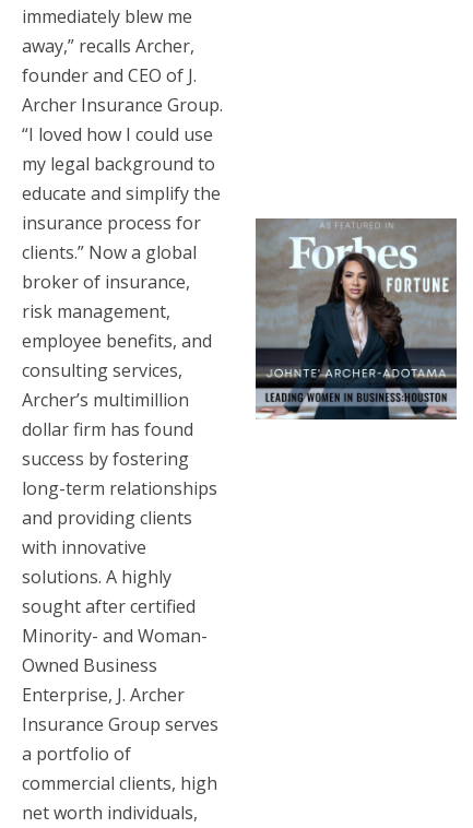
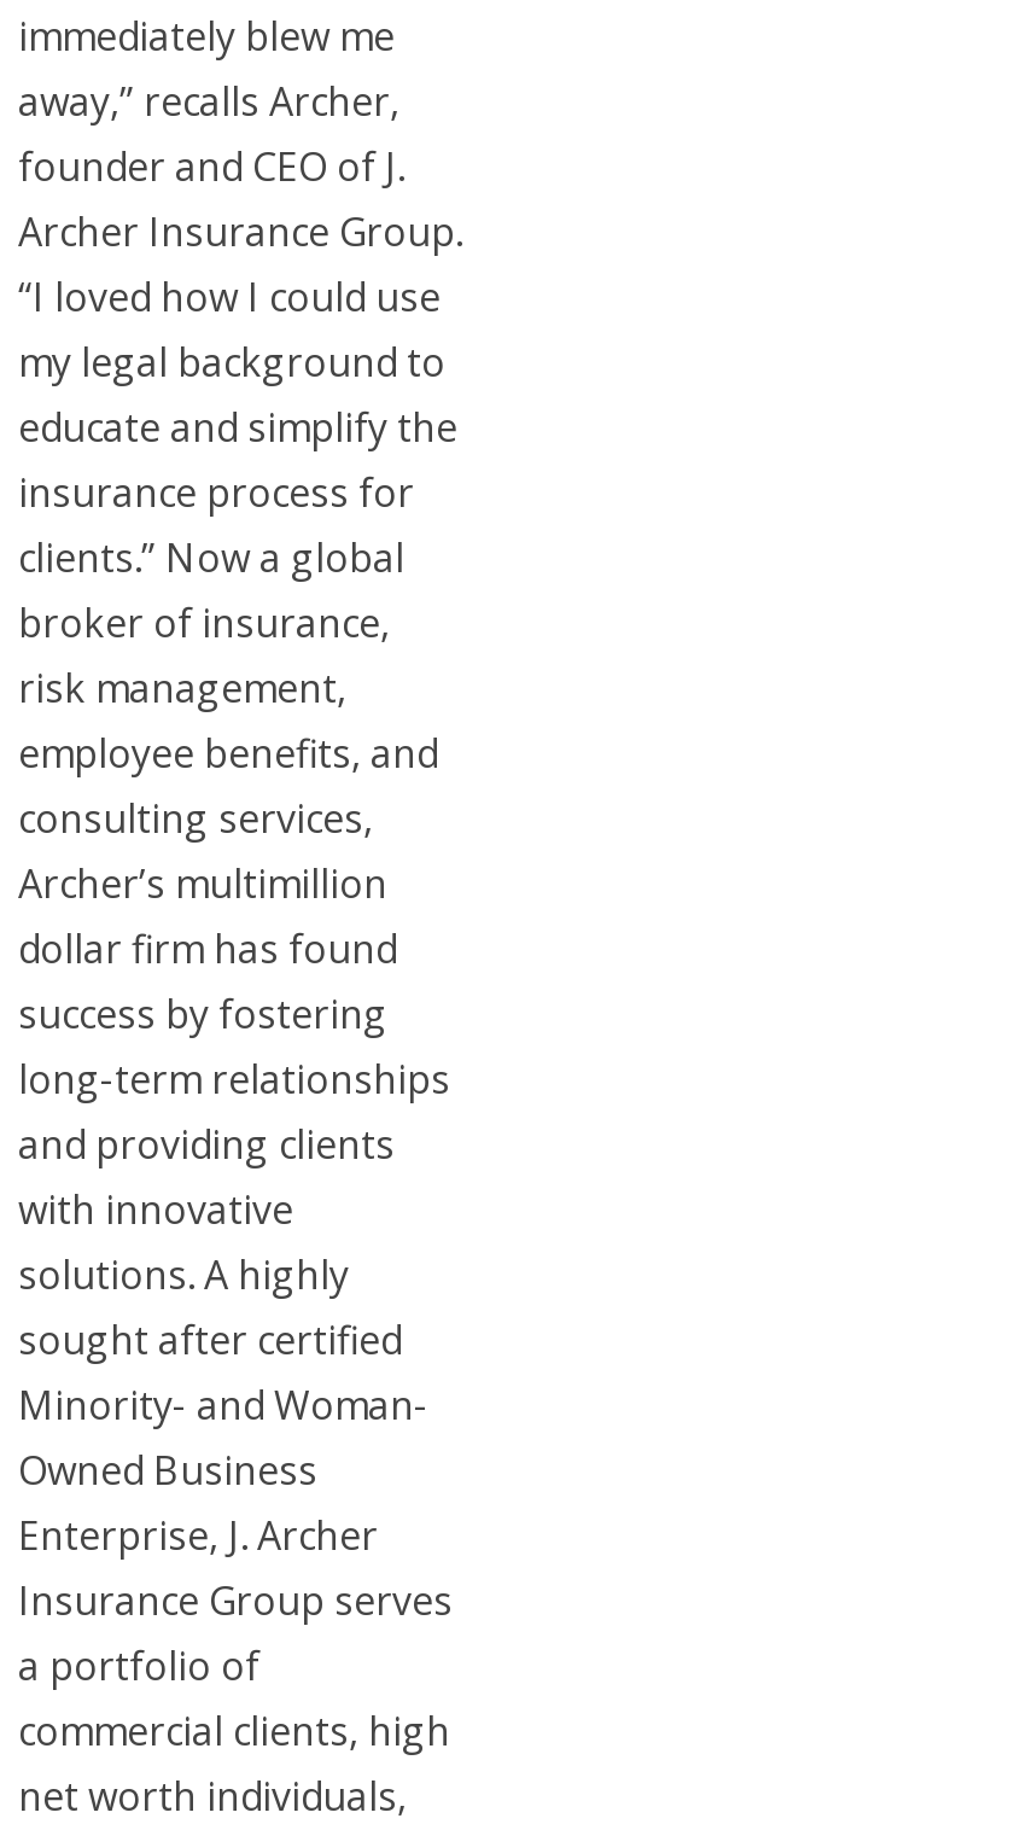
[255,217,458,421] [image] -> none

